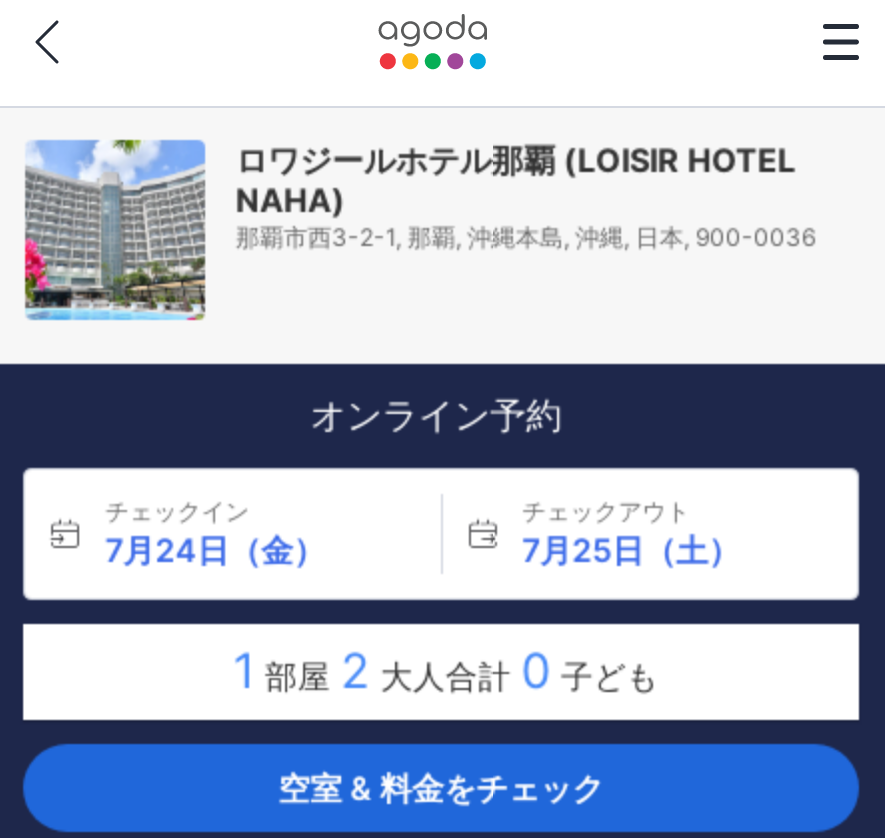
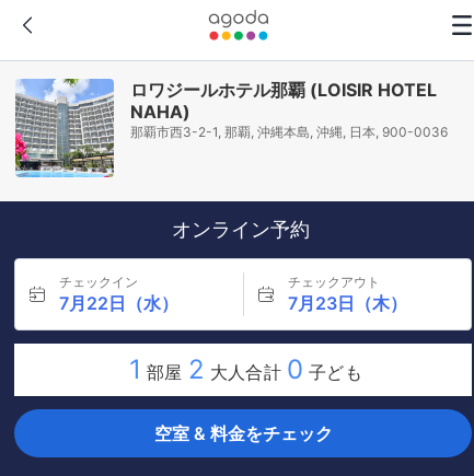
[105,530,325,570] 7月24日（金） -> [59,292,178,314] 7月22日（水）
[522,530,740,570] 7月25日（土） -> [287,292,407,314] 7月23日（木）

